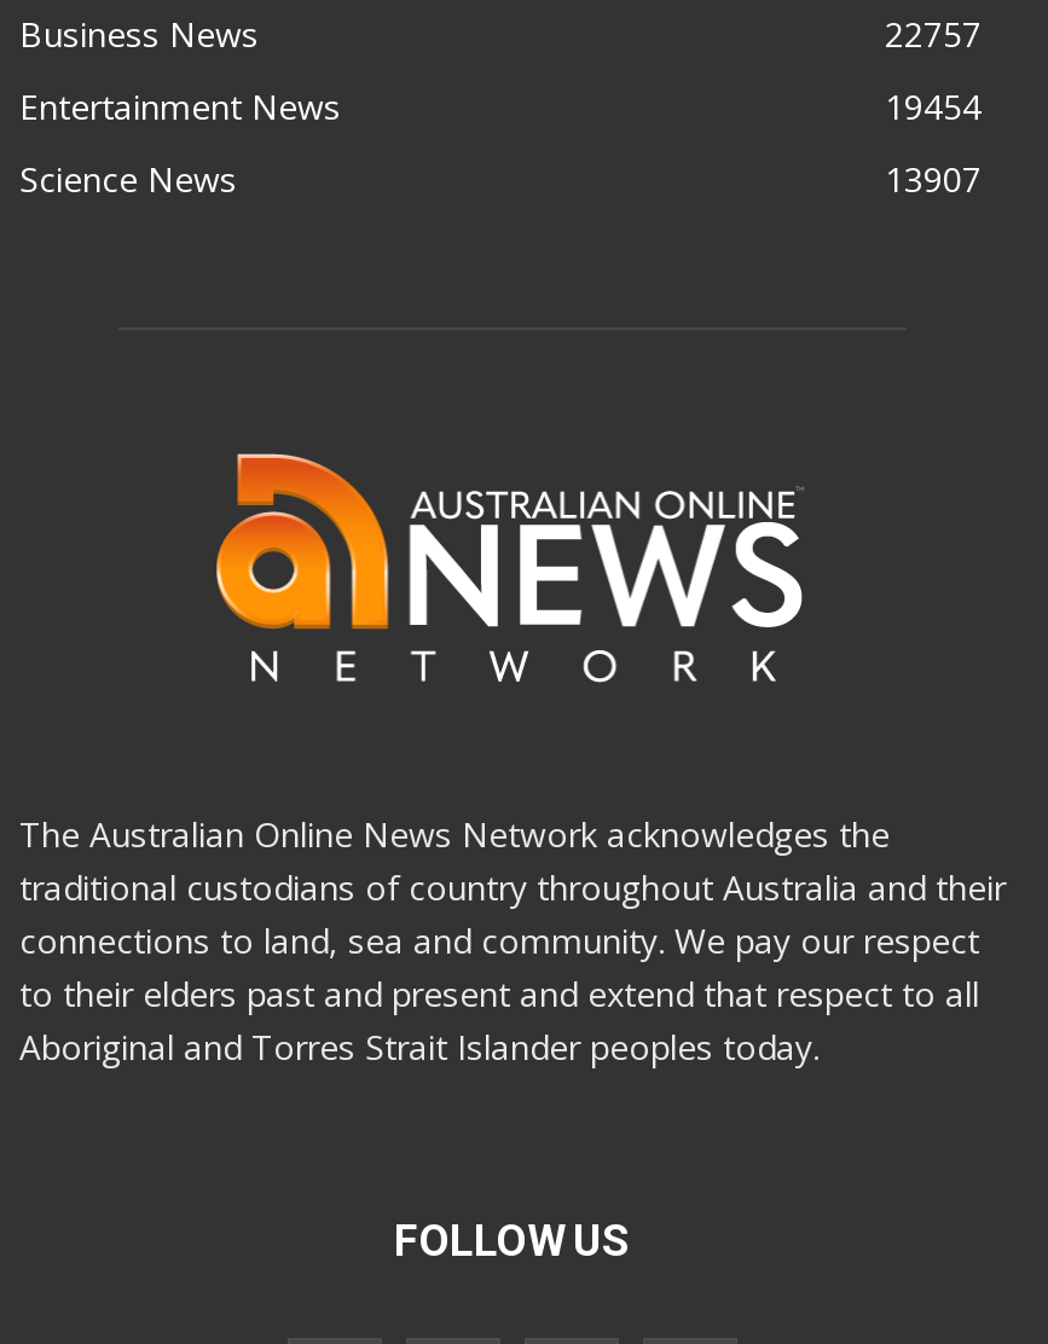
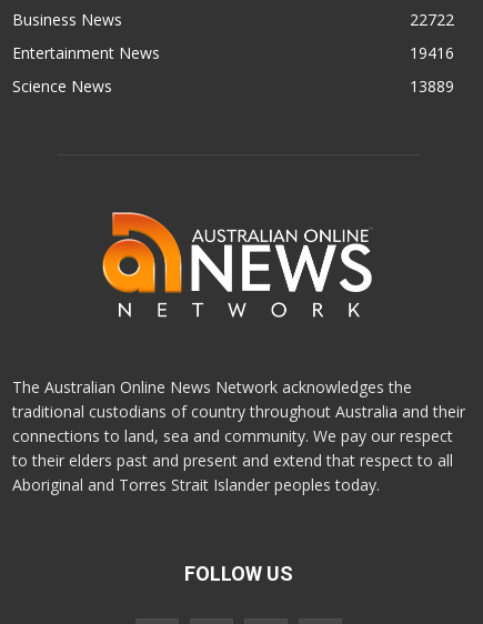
[885,10,982,56] 22757 -> [410,9,454,30] 22722
[885,83,982,129] 19454 -> [410,42,454,63] 19416
[885,155,982,201] 13907 -> [410,75,454,96] 13889

